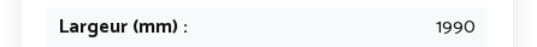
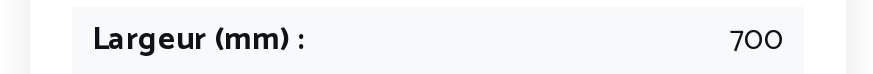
[436,11,476,43] 1990 -> [730,14,784,68] 700

